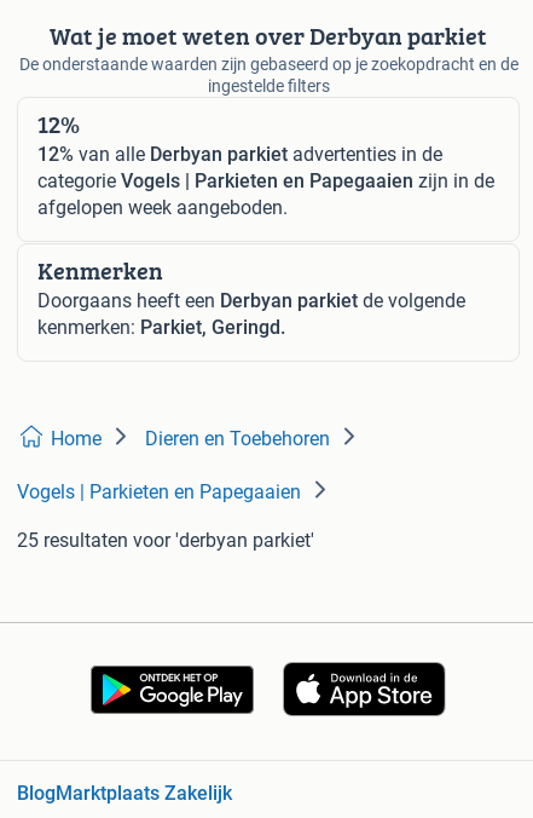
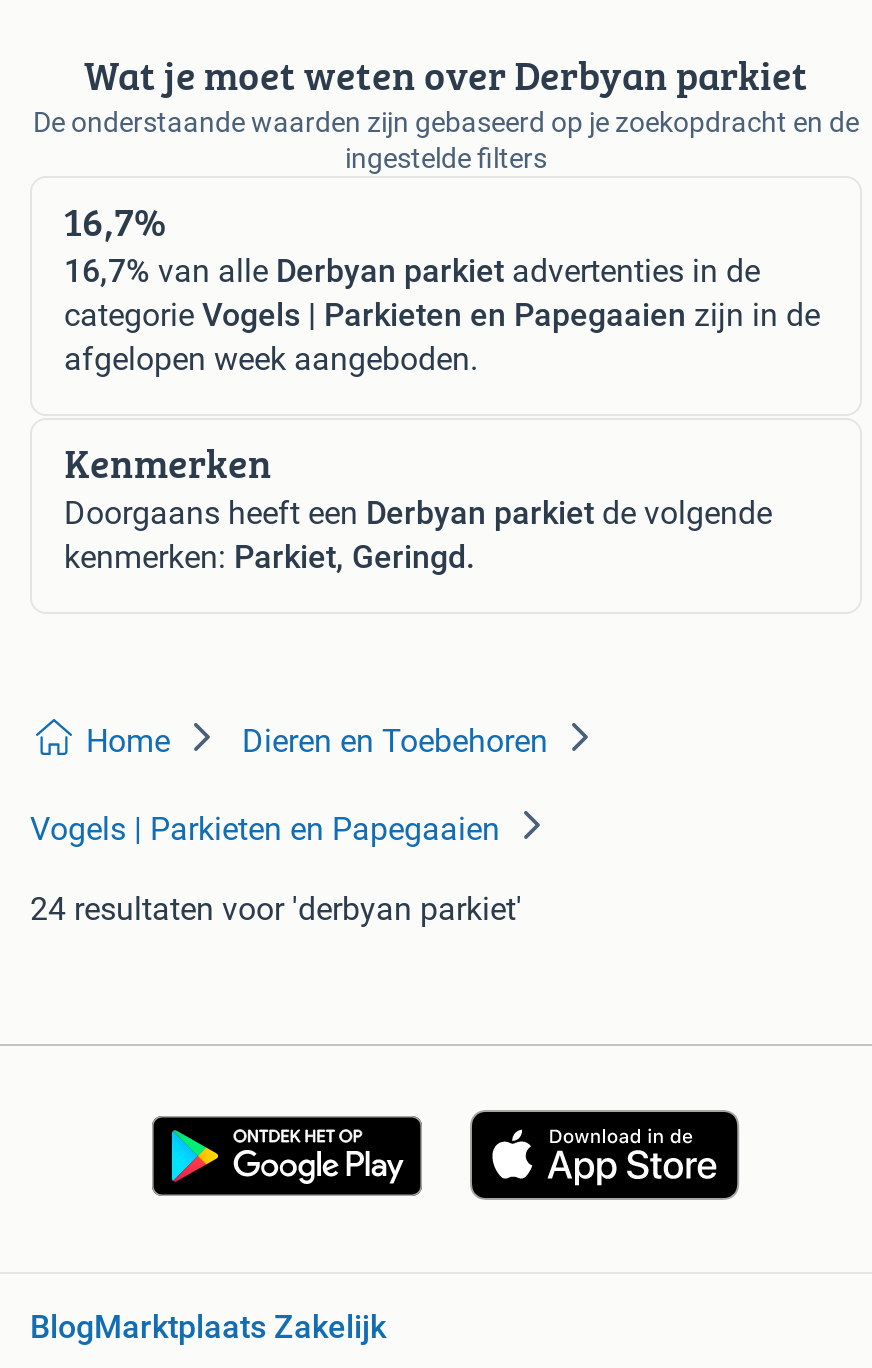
[37,107,80,142] 12% -> [64,192,166,250] 16,7%
[37,143,442,166] 12% van alle Derbyan parkiet advertenties in de -> [64,252,760,290] 16,7% van alle Derbyan parkiet advertenties in de
[17,529,314,552] 25 resultaten voor 'derbyan parkiet' -> [30,890,522,928] 24 resultaten voor 'derbyan parkiet'

